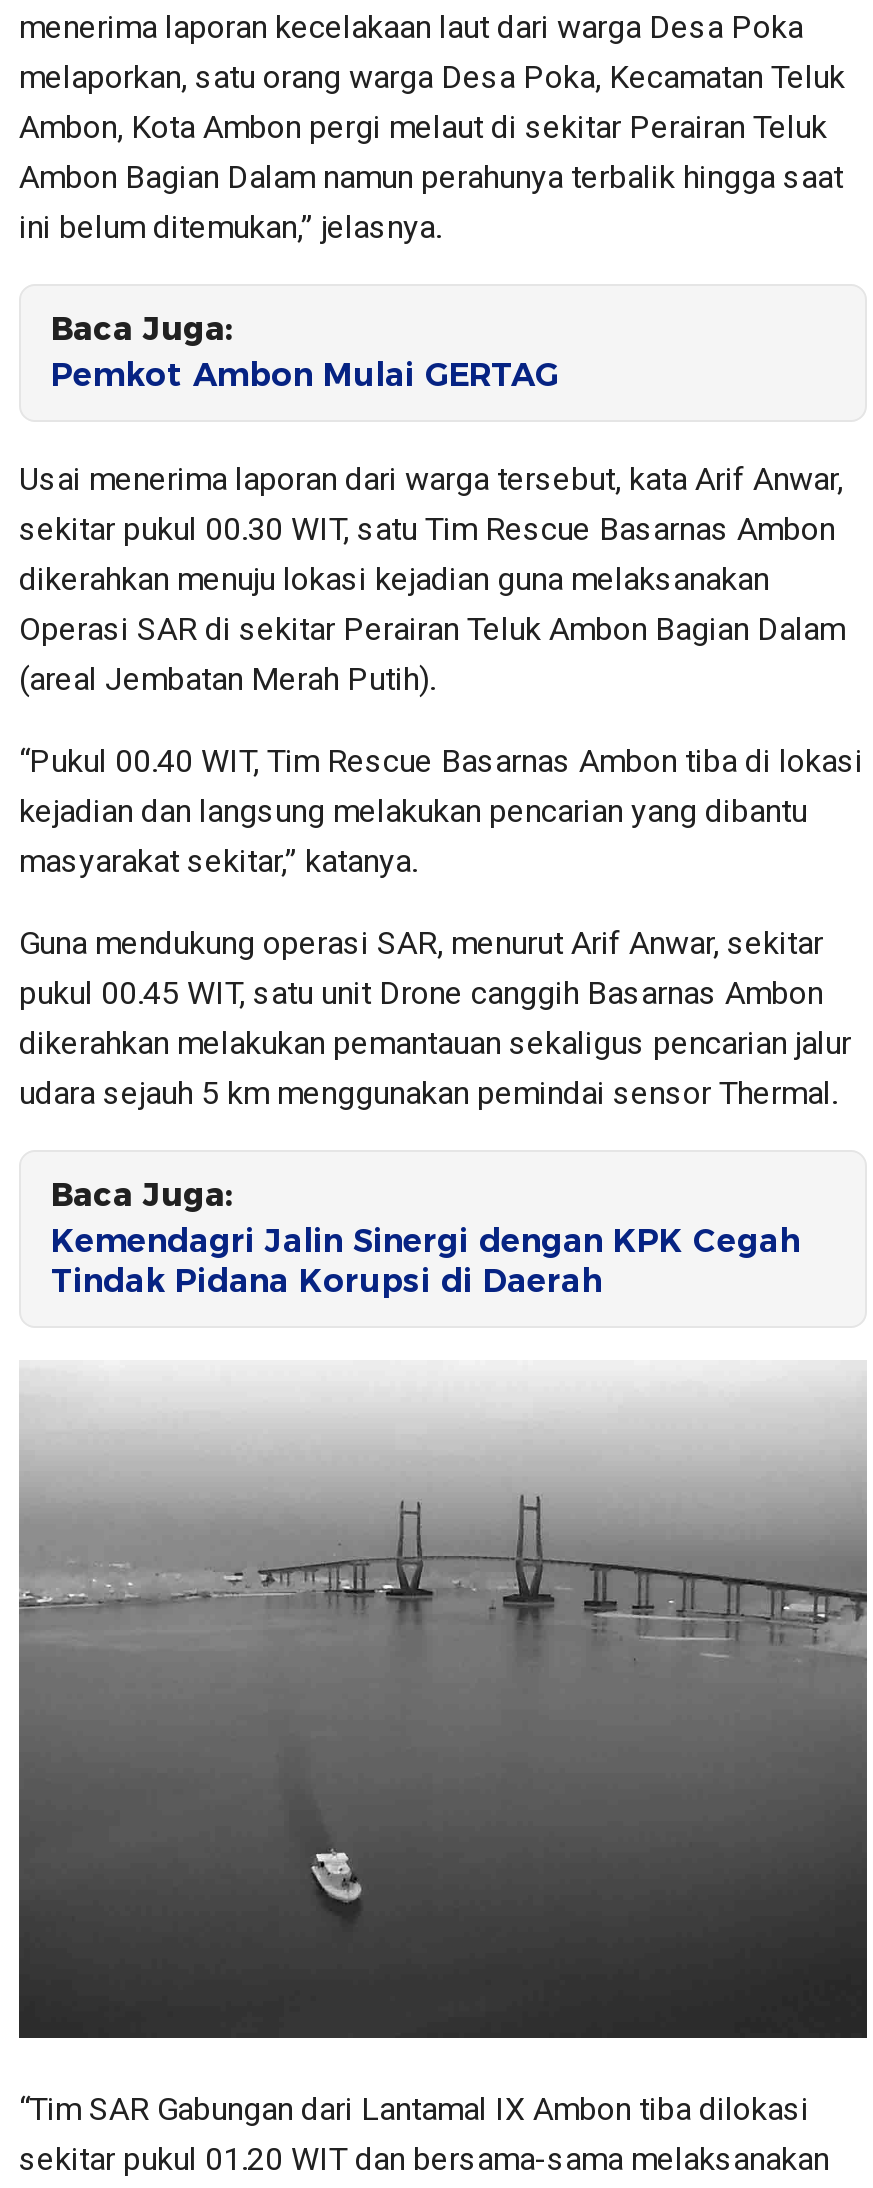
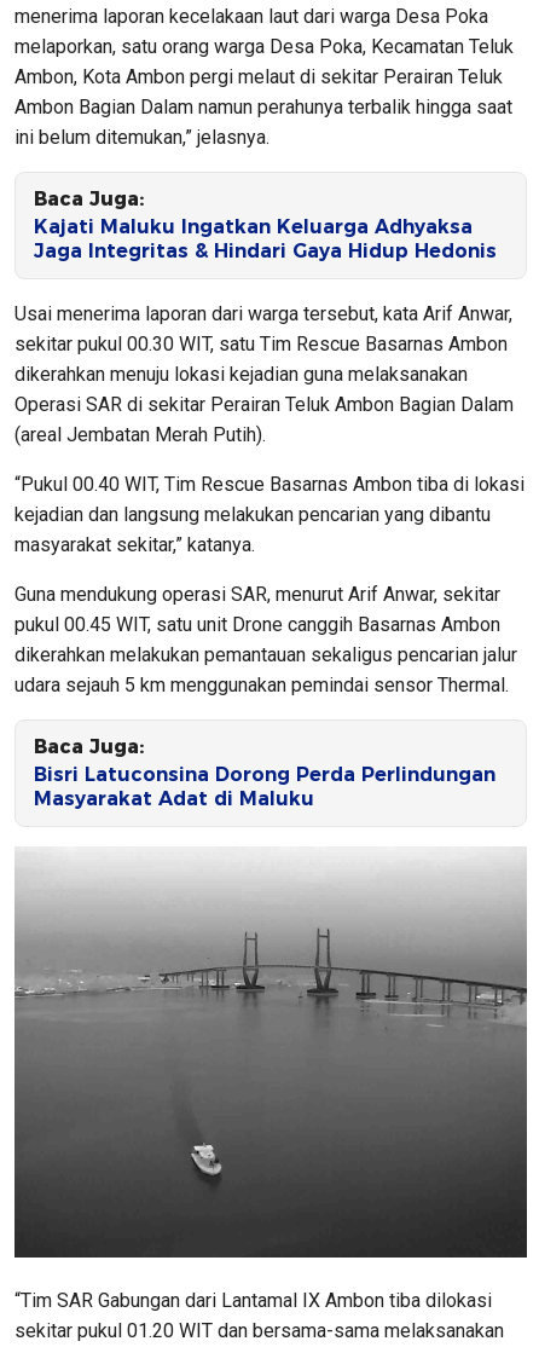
[51,357,559,395] Pemkot Ambon Mulai GERTAG -> [34,216,497,263] Kajati Maluku Ingatkan Keluarga Adhyaksa | Jaga Integritas & Hindari Gaya Hidup Hedonis
[51,1223,799,1301] Kemendagri Jalin Sinergi dengan KPK Cegah | Tindak Pidana Korupsi di Daerah -> [34,763,495,810] Bisri Latuconsina Dorong Perda Perlindungan | Masyarakat Adat di Maluku

